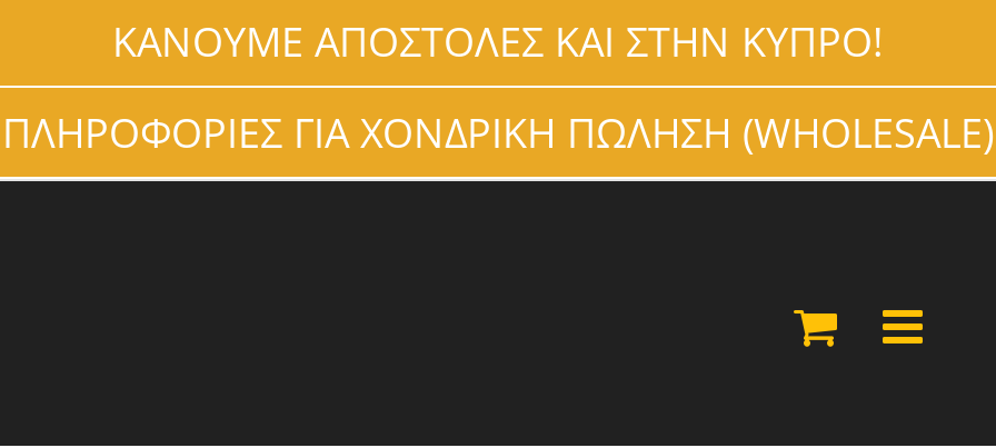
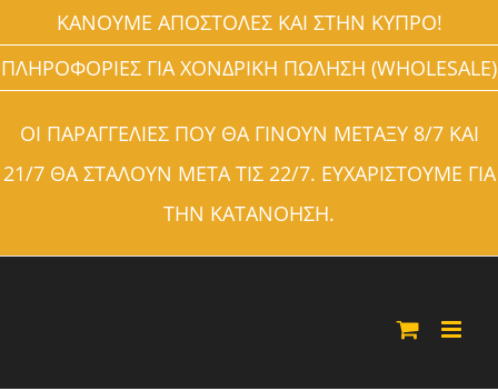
none -> [3,120,495,227] ΟΙ ΠΑΡΑΓΓΕΛΙΕΣ ΠΟΥ ΘΑ ΓΙΝΟΥΝ ΜΕΤΑΞΥ 8/7 ΚΑΙ | 21/7 ΘΑ ΣΤΑΛΟΥΝ ΜΕΤΑ ΤΙΣ 22/7. ΕΥΧΑΡΙΣΤΟΥΜΕ ΓΙΑ | ΤΗΝ ΚΑΤΑΝΟΗΣΗ.

